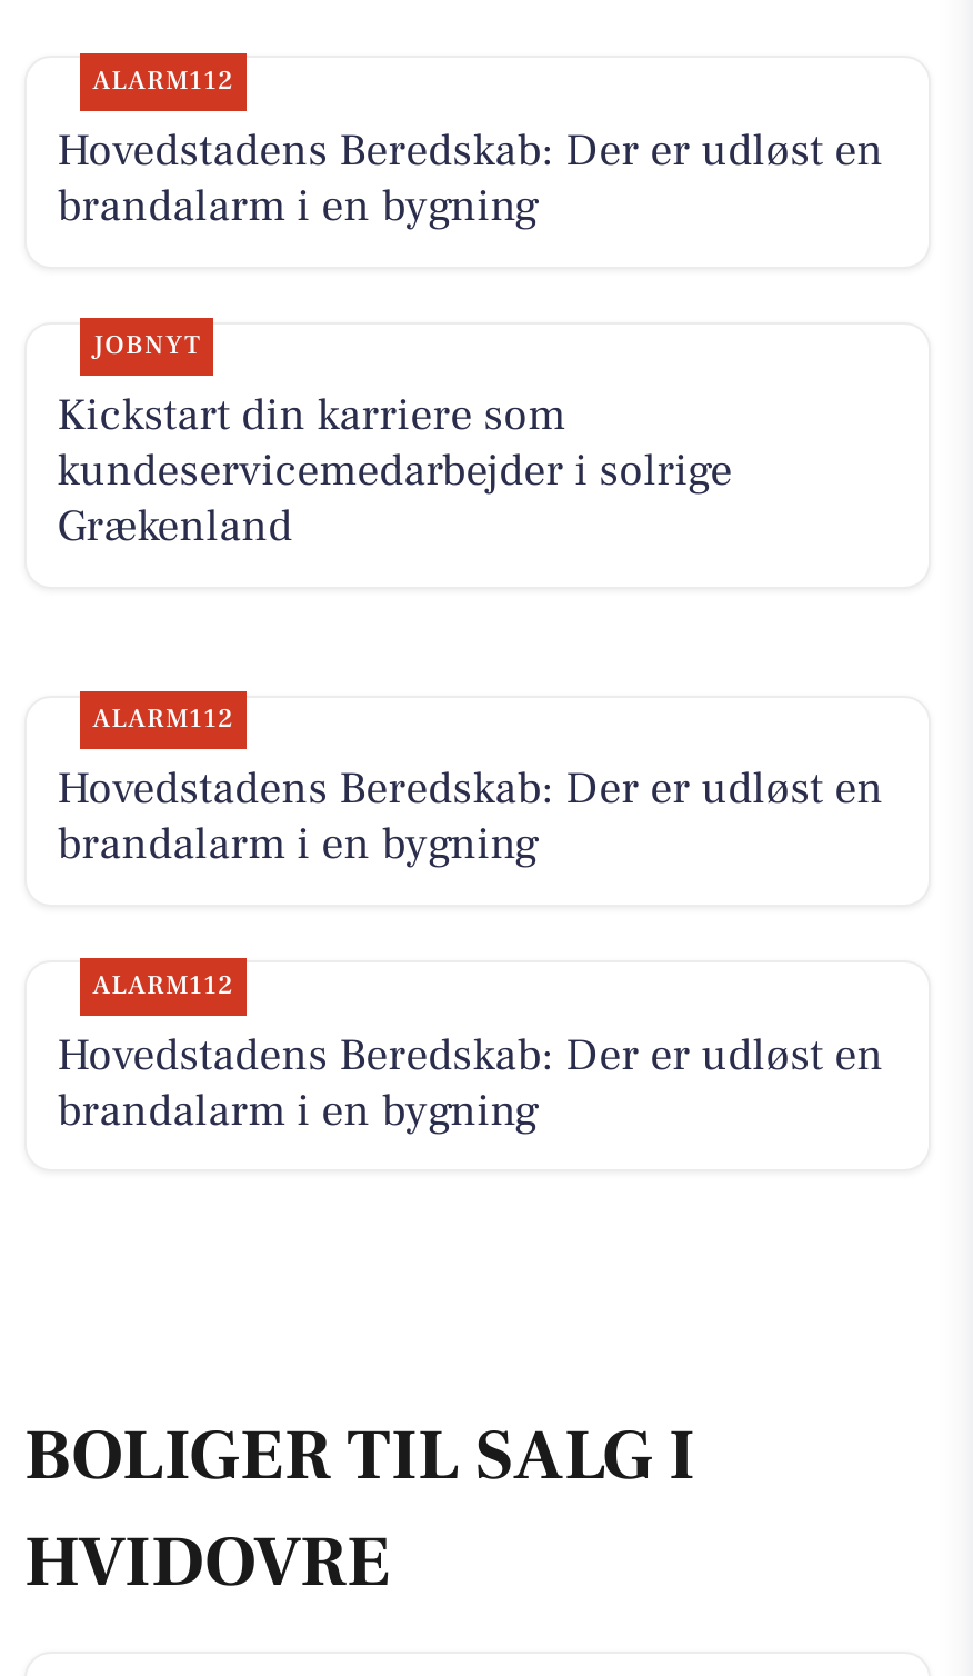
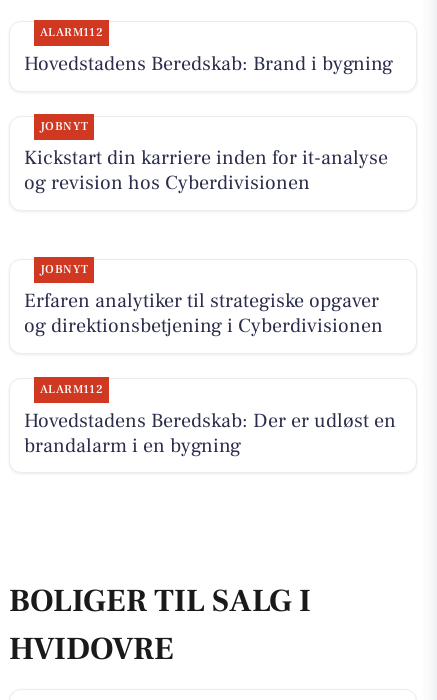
[57,122,883,236] Hovedstadens Beredskab: Der er udløst en | brandalarm i en bygning -> [24,51,393,77] Hovedstadens Beredskab: Brand i bygning
[57,387,732,556] Kickstart din karriere som | kundeservicemedarbejder i solrige | Grækenland -> [24,145,388,196] Kickstart din karriere inden for it-analyse | og revision hos Cyberdivisionen
[57,703,883,874] ALARM112 | Hovedstadens Beredskab: Der er udløst en | brandalarm i en bygning -> [24,262,383,339] JOBNYT | Erfaren analytiker til strategiske opgaver | og direktionsbetjening i Cyberdivisionen

